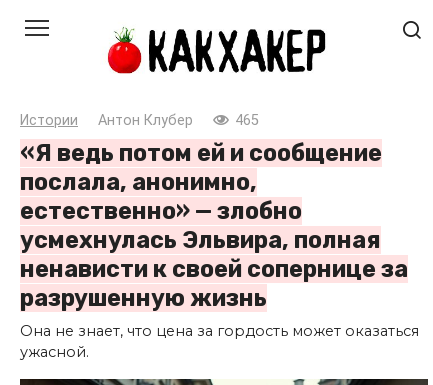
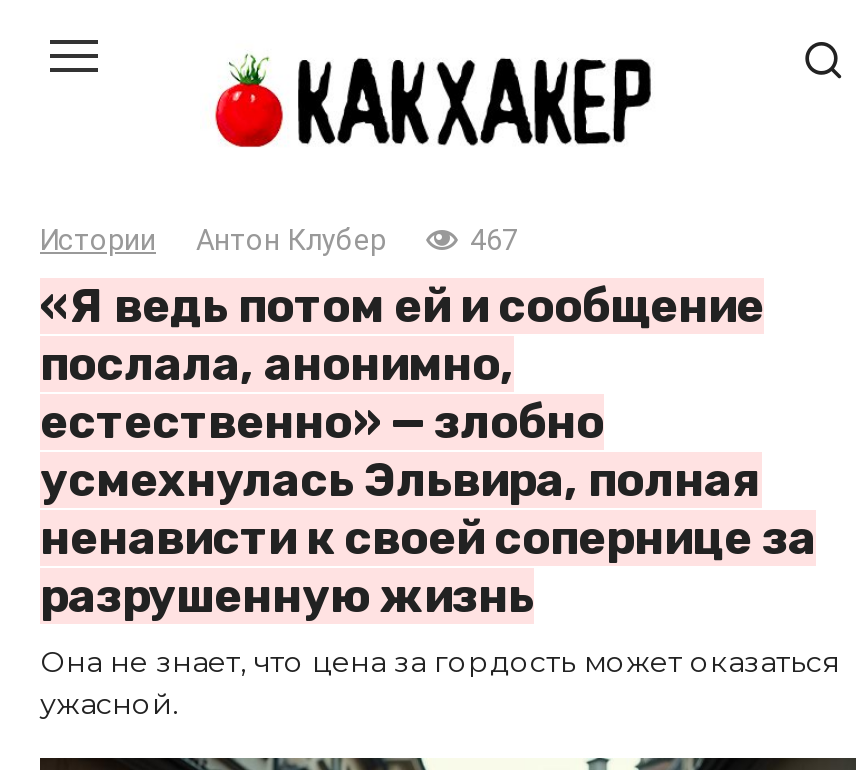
[235,112,259,129] 465 -> [470,224,518,258] 467

